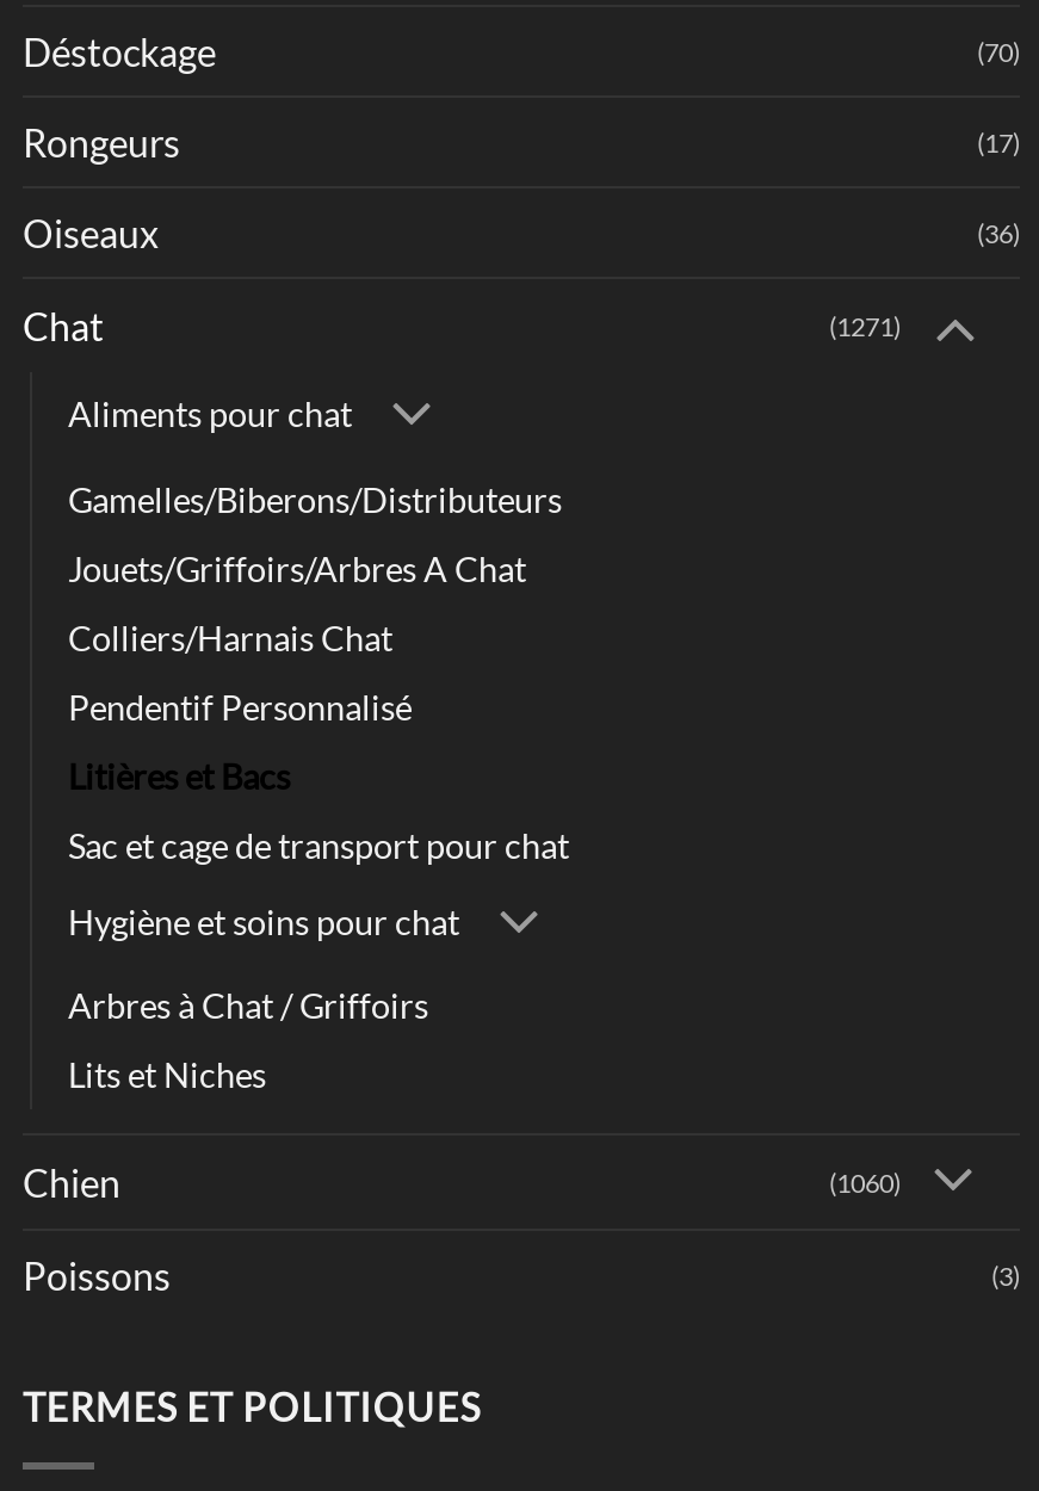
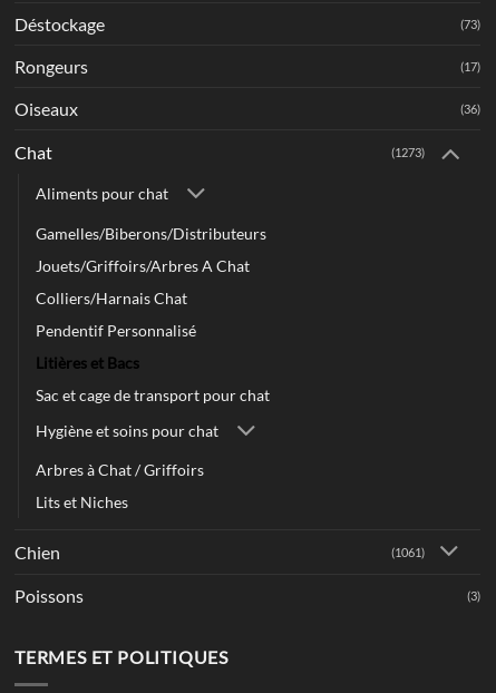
[977,36,1020,67] (70) -> [460,17,480,31] (73)
[829,310,901,341] (1271) -> [391,145,425,159] (1273)
[829,1167,901,1198] (1060) -> [391,545,425,560] (1061)

